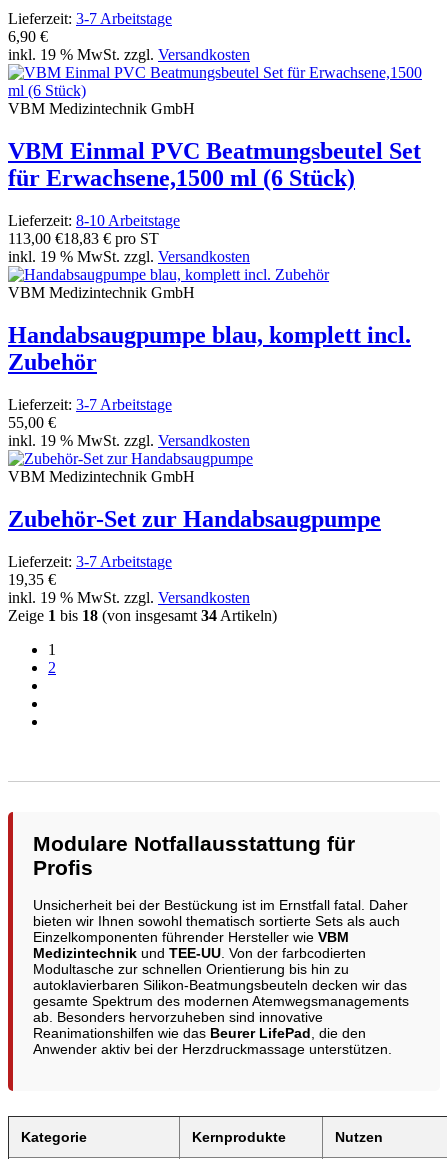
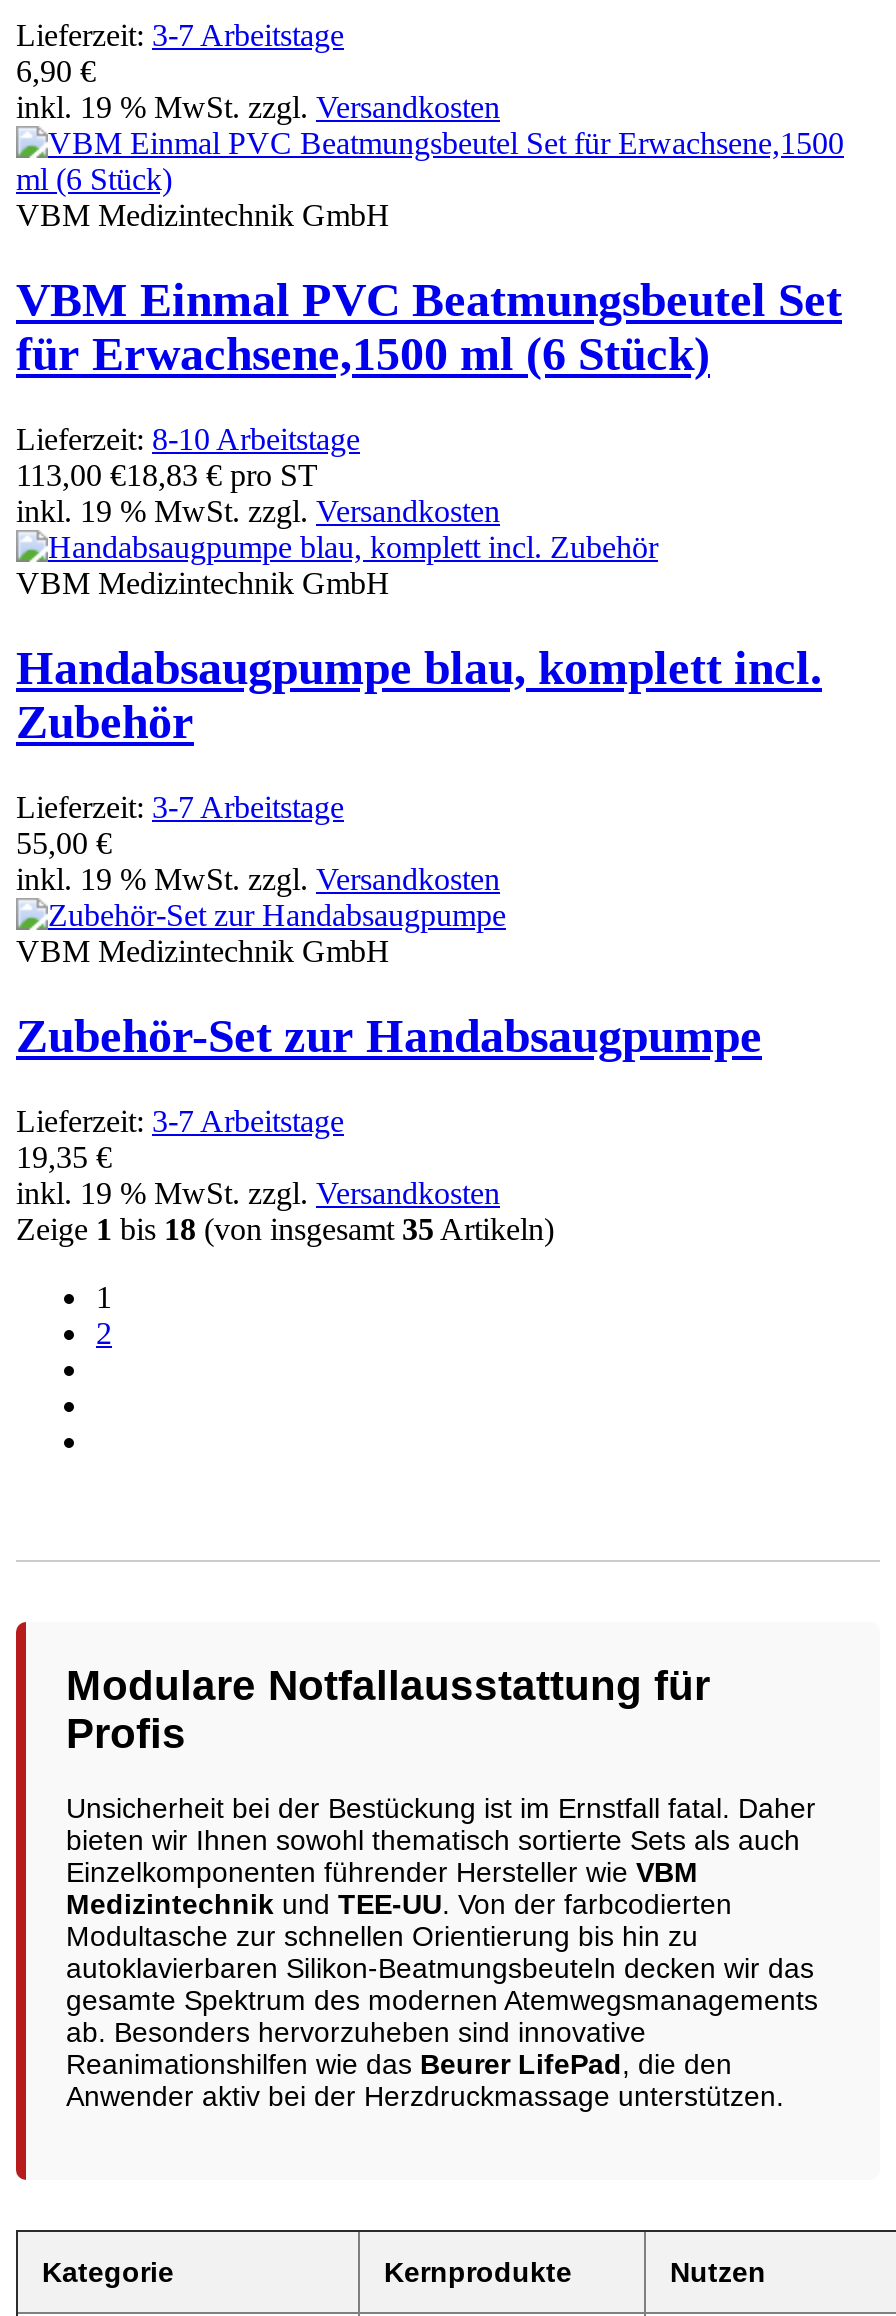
[8,606,277,623] Zeige 1 bis 18 (von insgesamt 34 Artikeln) -> [16,1211,554,1245] Zeige 1 bis 18 (von insgesamt 35 Artikeln)

